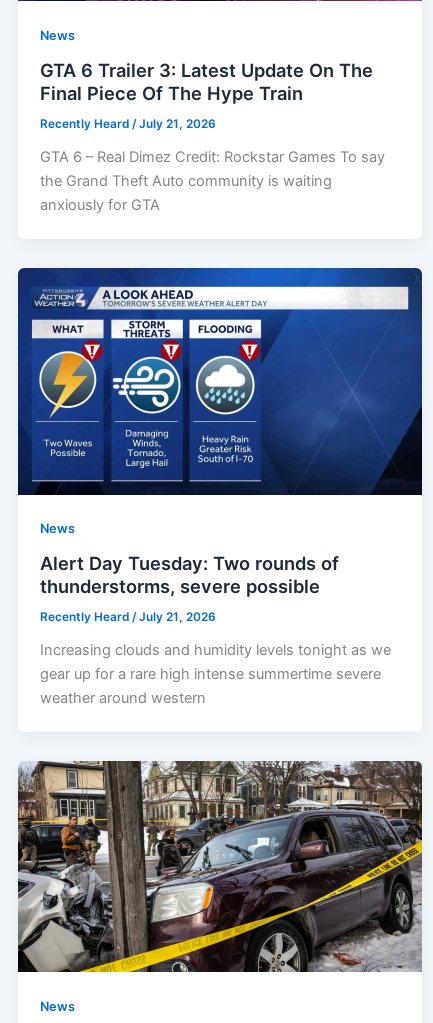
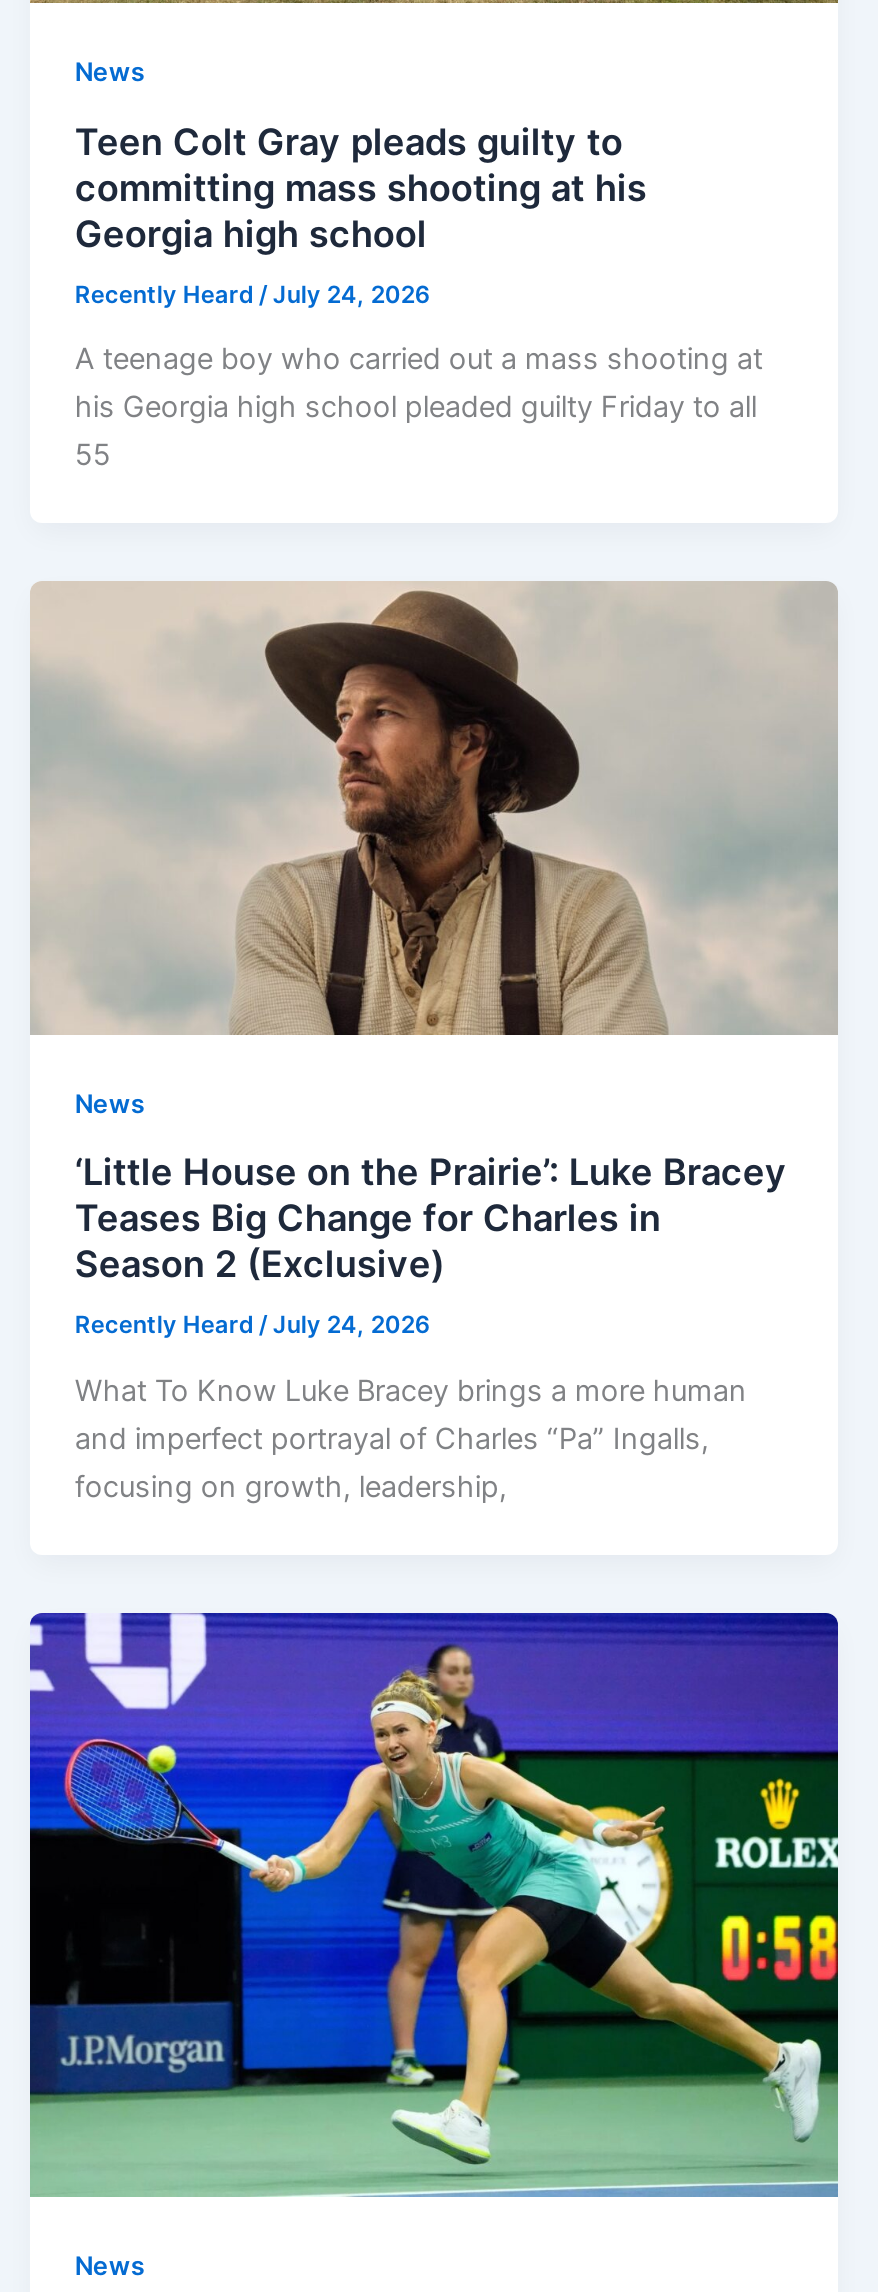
[40,59,373,104] GTA 6 Trailer 3: Latest Update On The | Final Piece Of The Hype Train -> [75,118,647,254] Teen Colt Gray pleads guilty to | committing mass shooting at his | Georgia high school
[40,117,216,131] Recently Heard / July 21, 2026 -> [75,280,431,308] Recently Heard / July 24, 2026
[40,148,385,214] GTA 6 – Real Dimez Credit: Rockstar Games To say | the Grand Theft Auto community is waiting | anxiously for GTA -> [75,342,763,474] A teenage boy who carried out a mass shooting at | his Georgia high school pleaded guilty Friday to all | 55
[17,267,423,496] [image] -> [30,582,838,1038] [image]
[40,552,339,597] Alert Day Tuesday: Two rounds of | thunderstorms, severe possible -> [75,1149,787,1285] ‘Little House on the Prairie’: Luke Bracey | Teases Big Change for Charles in | Season 2 (Exclusive)
[40,610,216,624] Recently Heard / July 21, 2026 -> [75,1311,431,1339] Recently Heard / July 24, 2026
[40,641,391,707] Increasing clouds and humidity levels tonight as we | gear up for a rare high intense summertime severe | weather around western -> [75,1373,747,1505] What To Know Luke Bracey brings a more human | and imperfect portrayal of Charles “Pa” Ingalls, | focusing on growth, leadership,
[17,760,423,973] [image] -> [28,1610,840,2200] [image]

